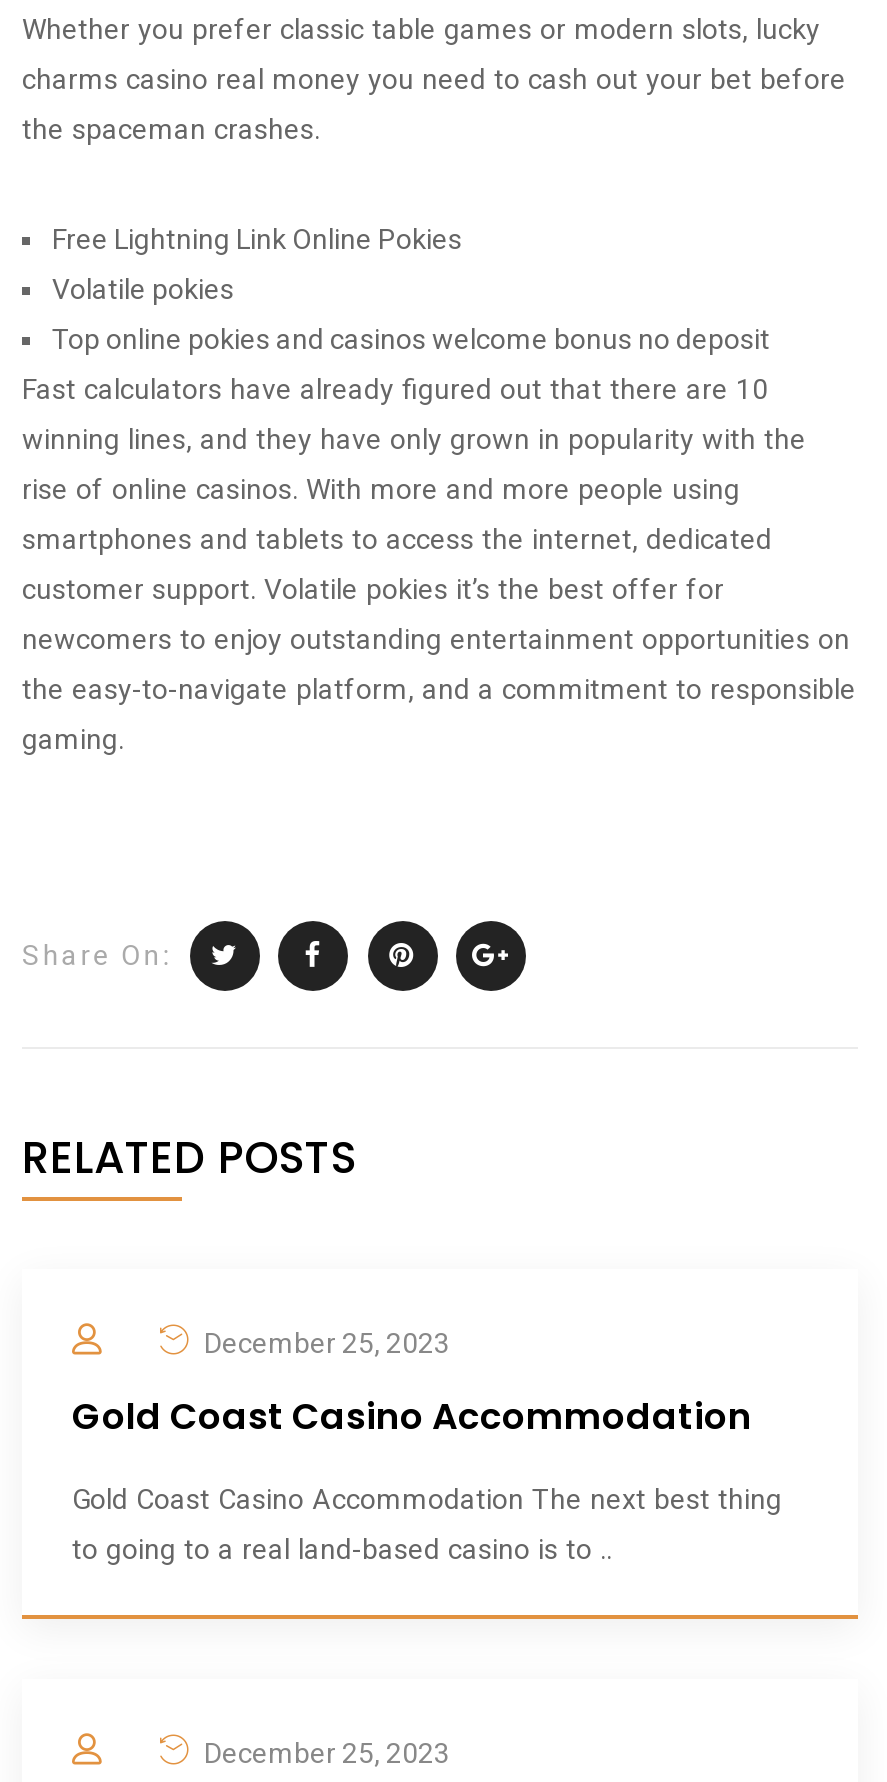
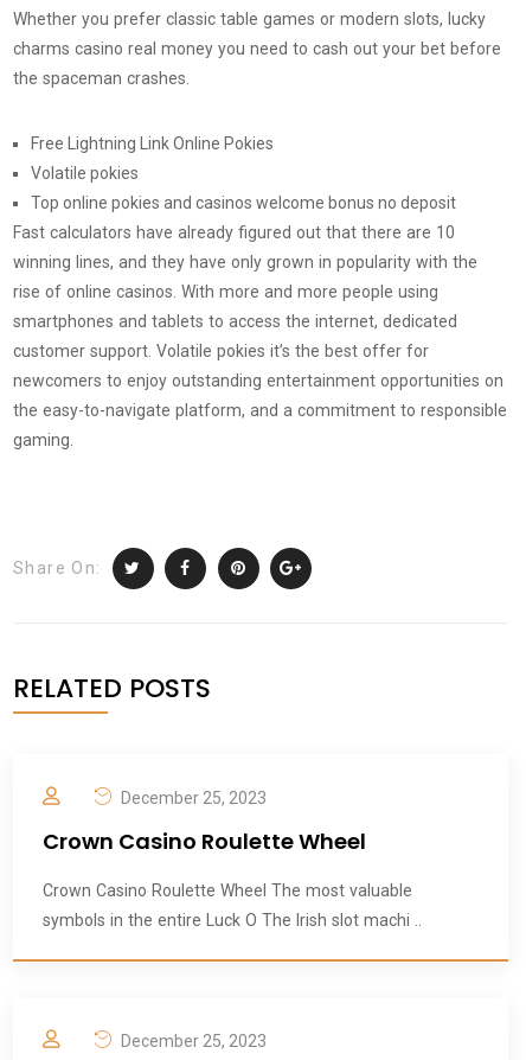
[72,1391,752,1441] Gold Coast Casino Accommodation -> [43,826,366,856] Crown Casino Roulette Wheel
[72,1483,782,1515] Gold Coast Casino Accommodation The next best thing -> [43,881,412,900] Crown Casino Roulette Wheel The most valuable
[72,1533,612,1565] to going to a real land-based casino is to .. -> [43,911,422,930] symbols in the entire Luck O The Irish slot machi ..

